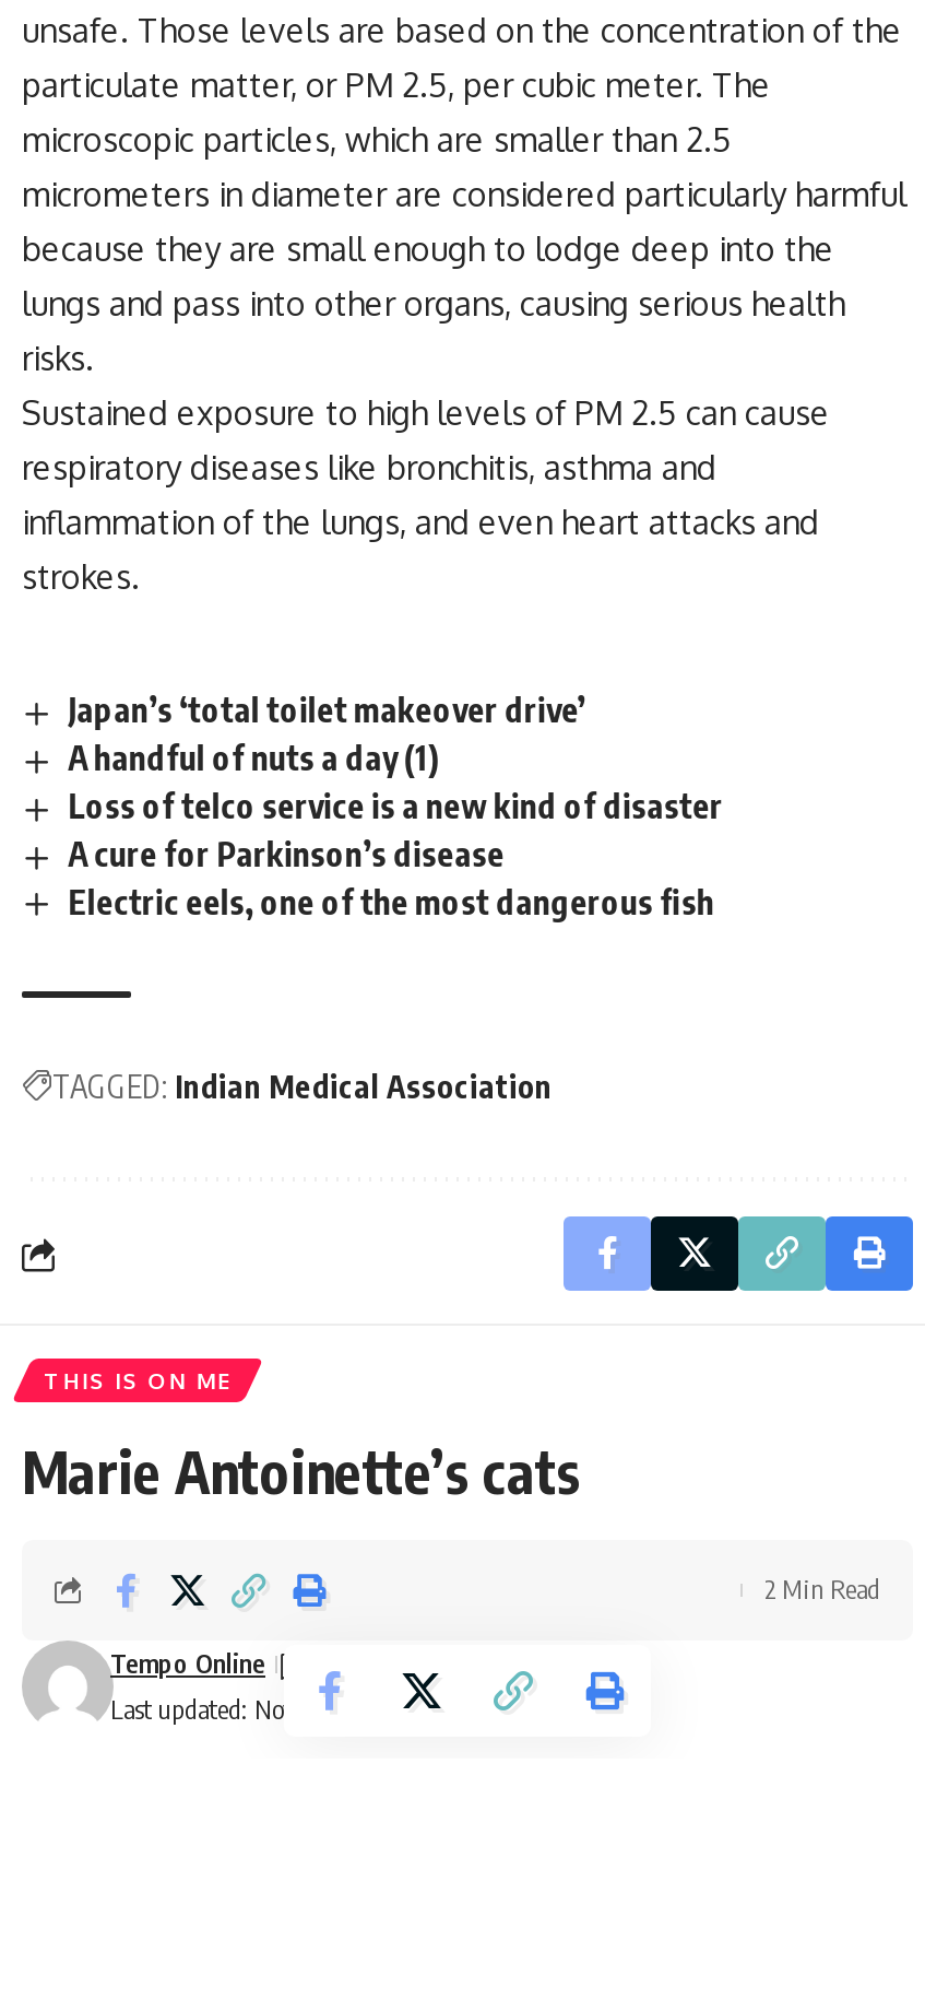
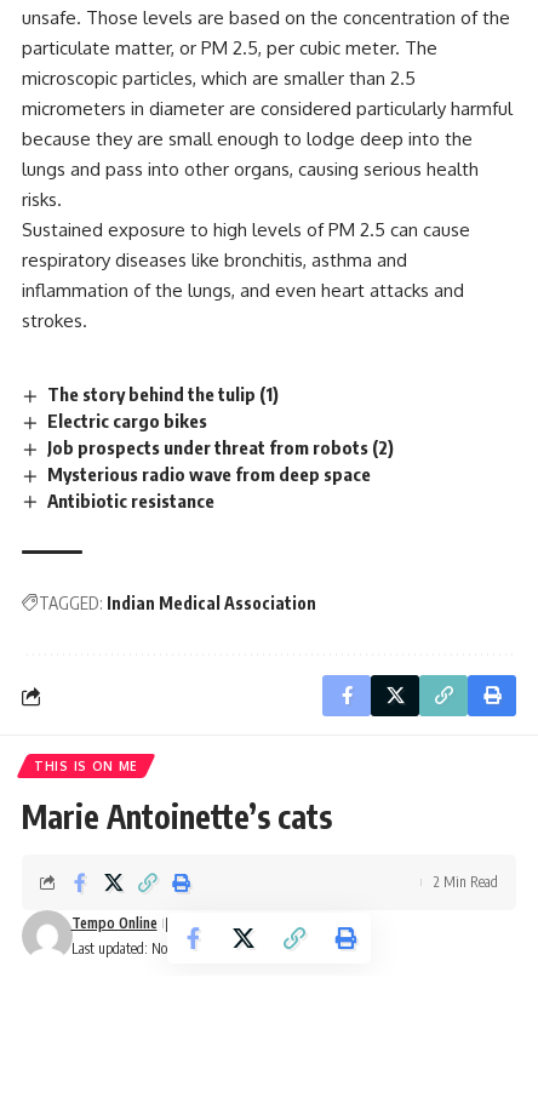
[68,690,723,920] Japan’s ‘total toilet makeover drive’ | A handful of nuts a day (1) | Loss of telco service is a new kind of disaster | A cure for Parkinson’s disease | Electric eels, one of the most dangerous fish -> [47,383,394,511] The story behind the tulip (1) | Electric cargo bikes | Job prospects under threat from robots (2) | Mysterious radio wave from deep space | Antibiotic resistance

